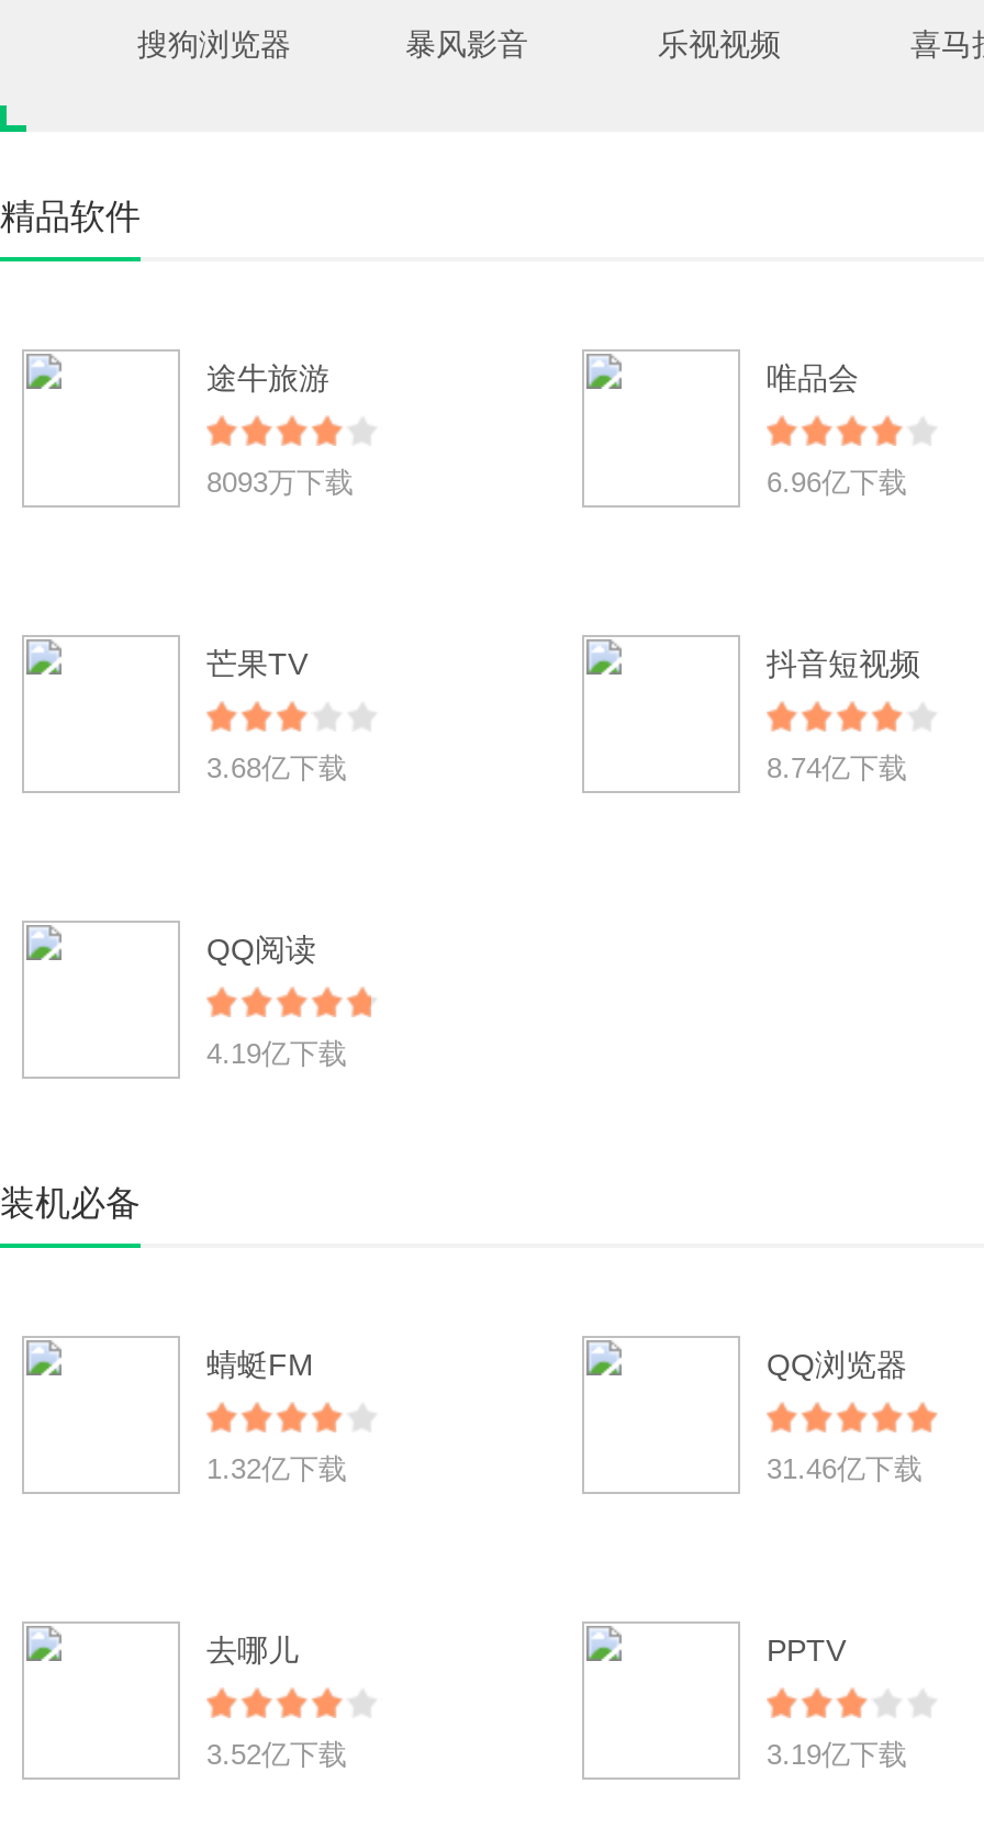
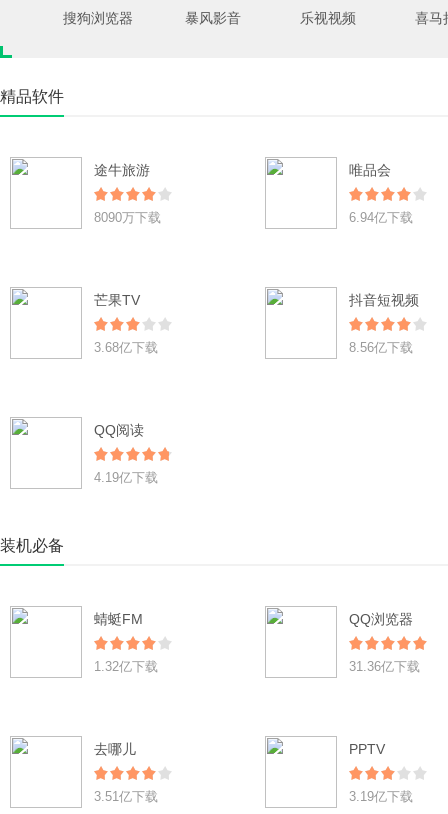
[206,466,354,499] 8093万下载 -> [94,210,161,225] 8090万下载
[767,466,907,499] 6.96亿下载 -> [349,210,413,225] 6.94亿下载
[767,751,907,784] 8.74亿下载 -> [349,340,413,355] 8.56亿下载
[767,1452,923,1485] 31.46亿下载 -> [349,659,420,674] 31.36亿下载
[206,1738,347,1771] 3.52亿下载 -> [94,789,158,804] 3.51亿下载

